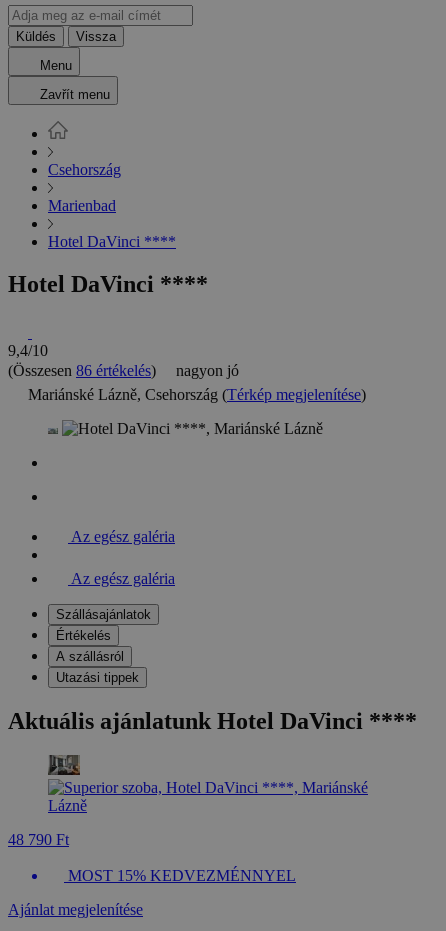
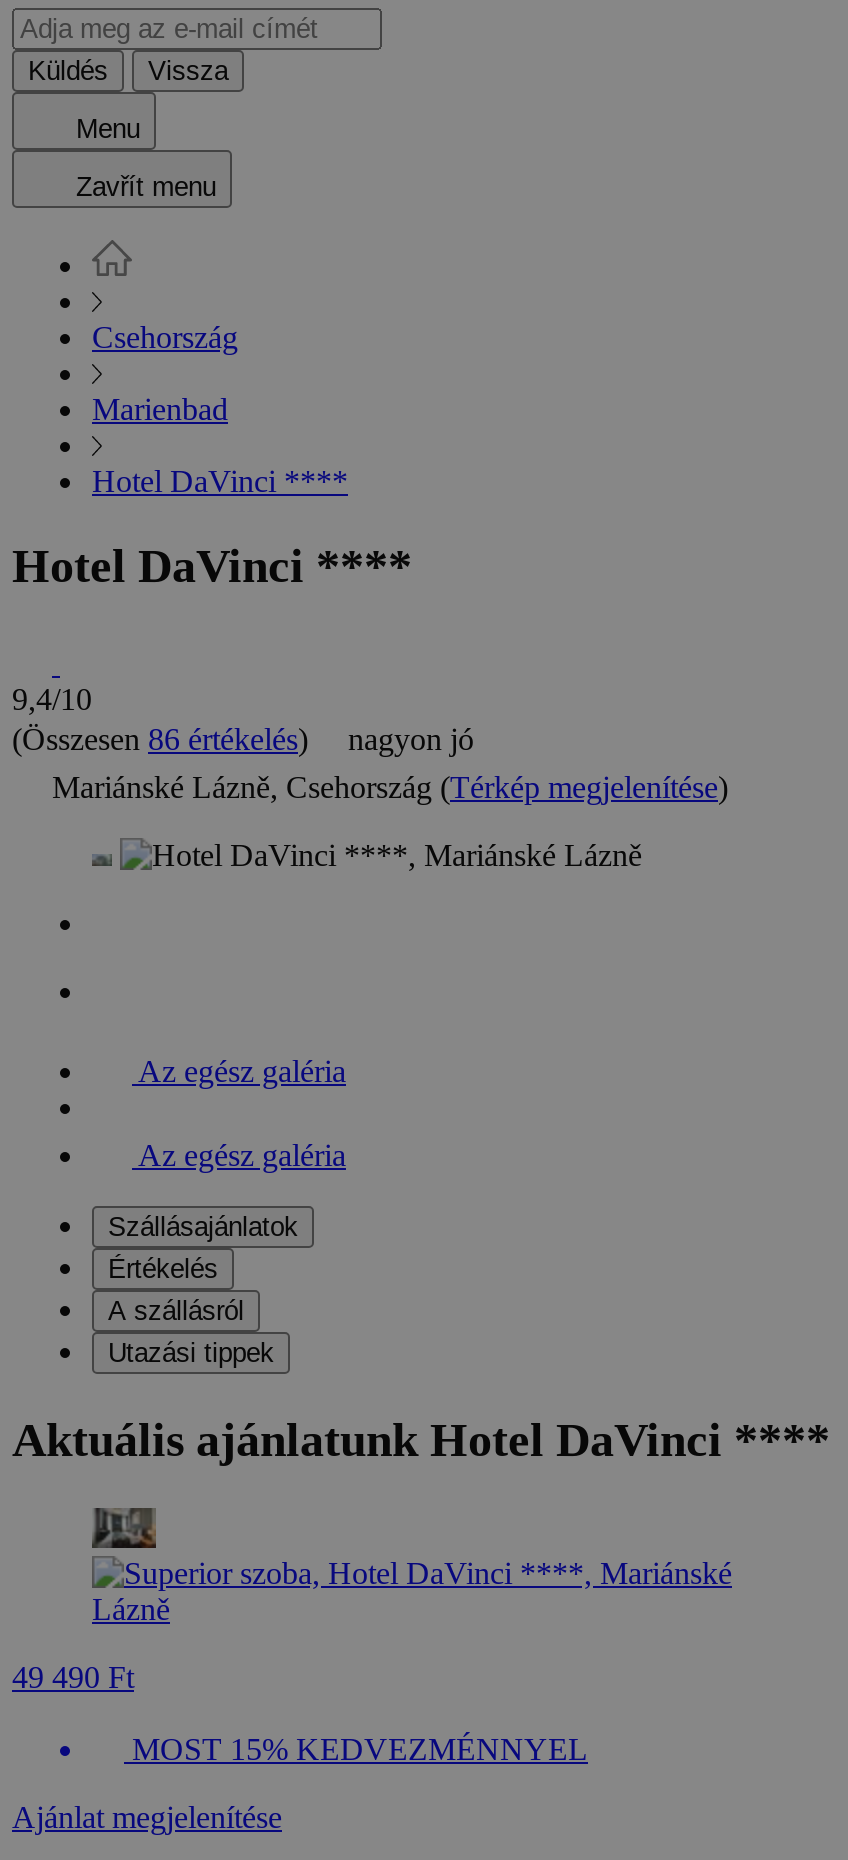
[8,831,69,848] 48 790 Ft -> [12,1660,134,1694] 49 490 Ft

